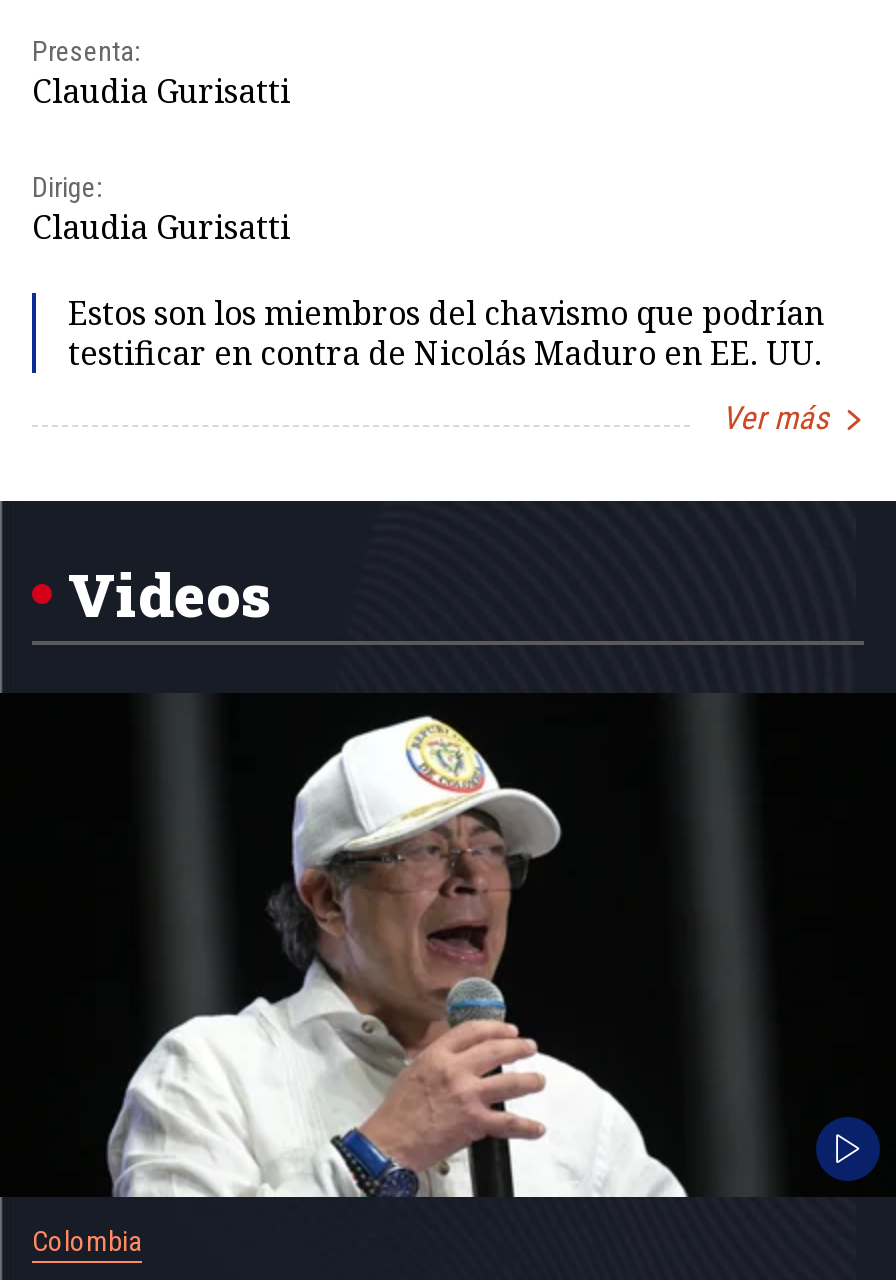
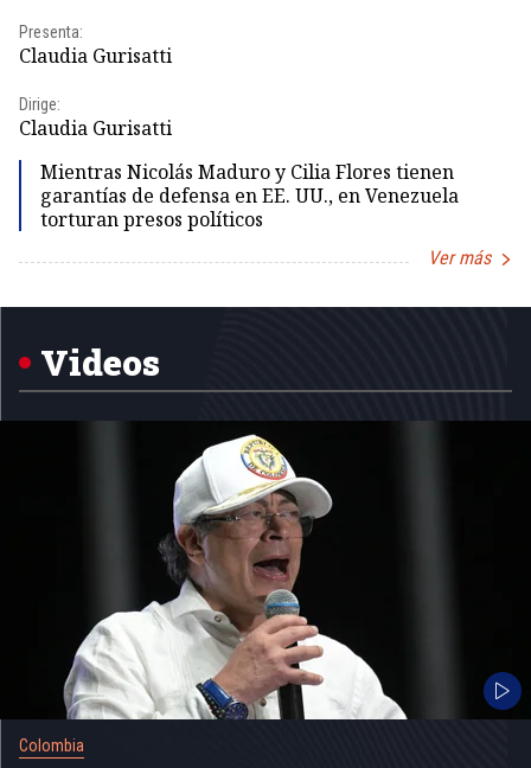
[68,292,824,376] Estos son los miembros del chavismo que podrían | testificar en contra de Nicolás Maduro en EE. UU. -> [40,159,459,232] Mientras Nicolás Maduro y Cilia Flores tienen | garantías de defensa en EE. UU., en Venezuela | torturan presos políticos

